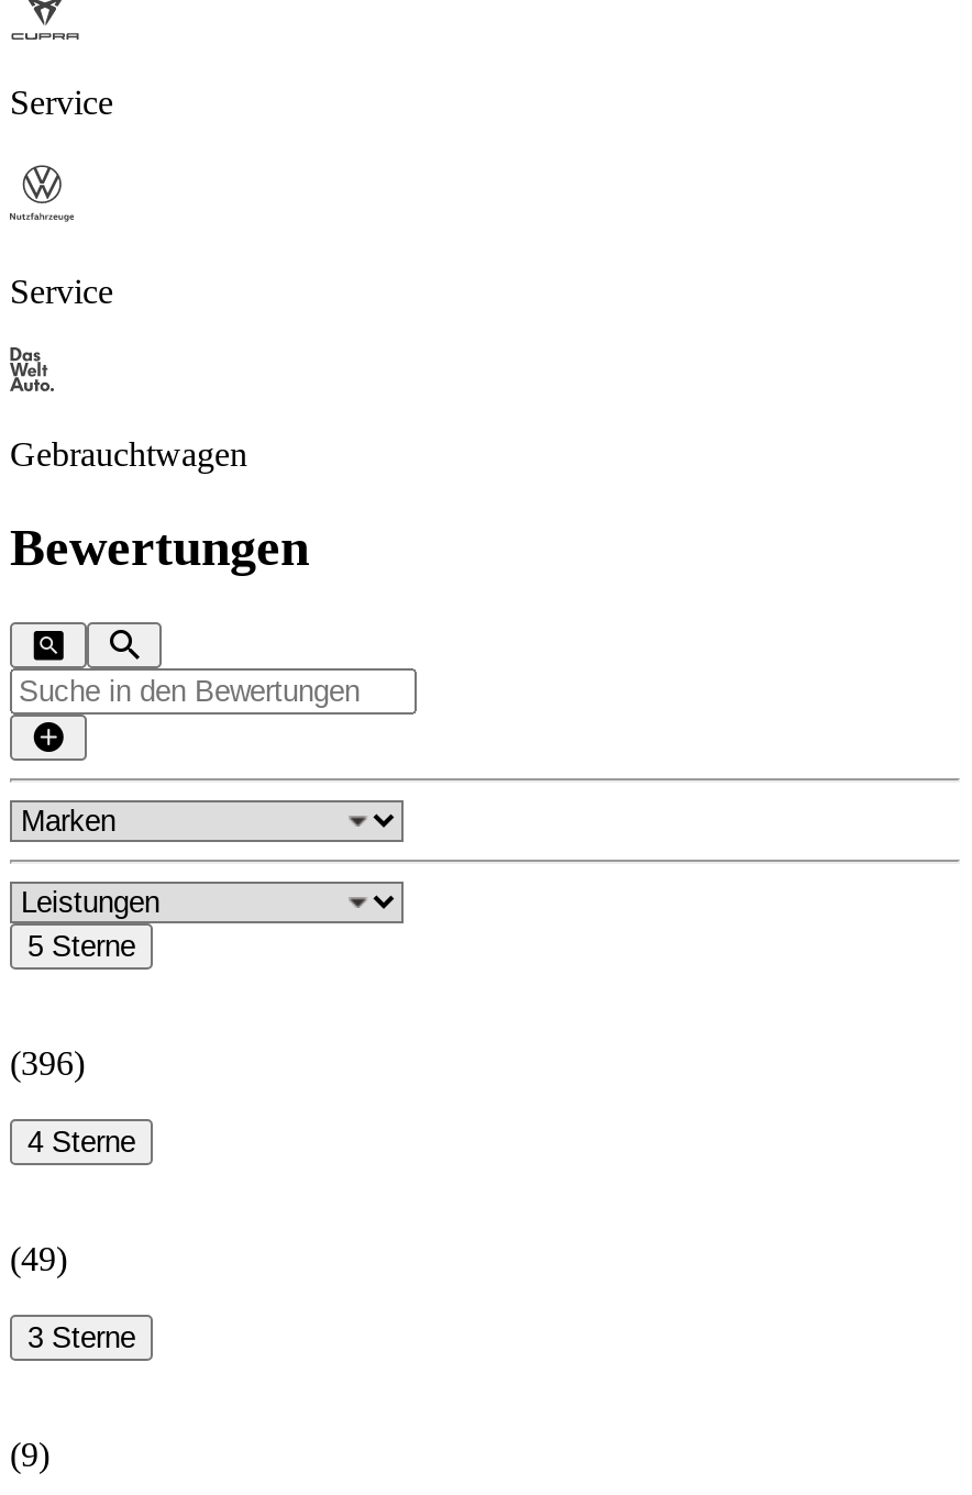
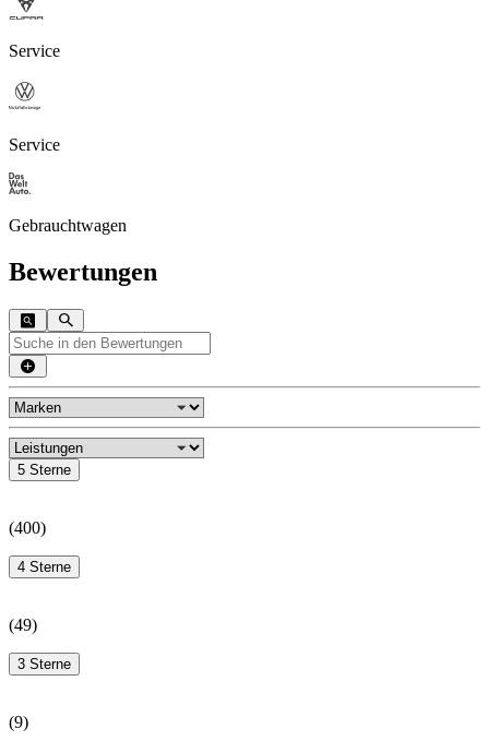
[10,1043,85,1081] (396) -> [9,518,46,536] (400)

